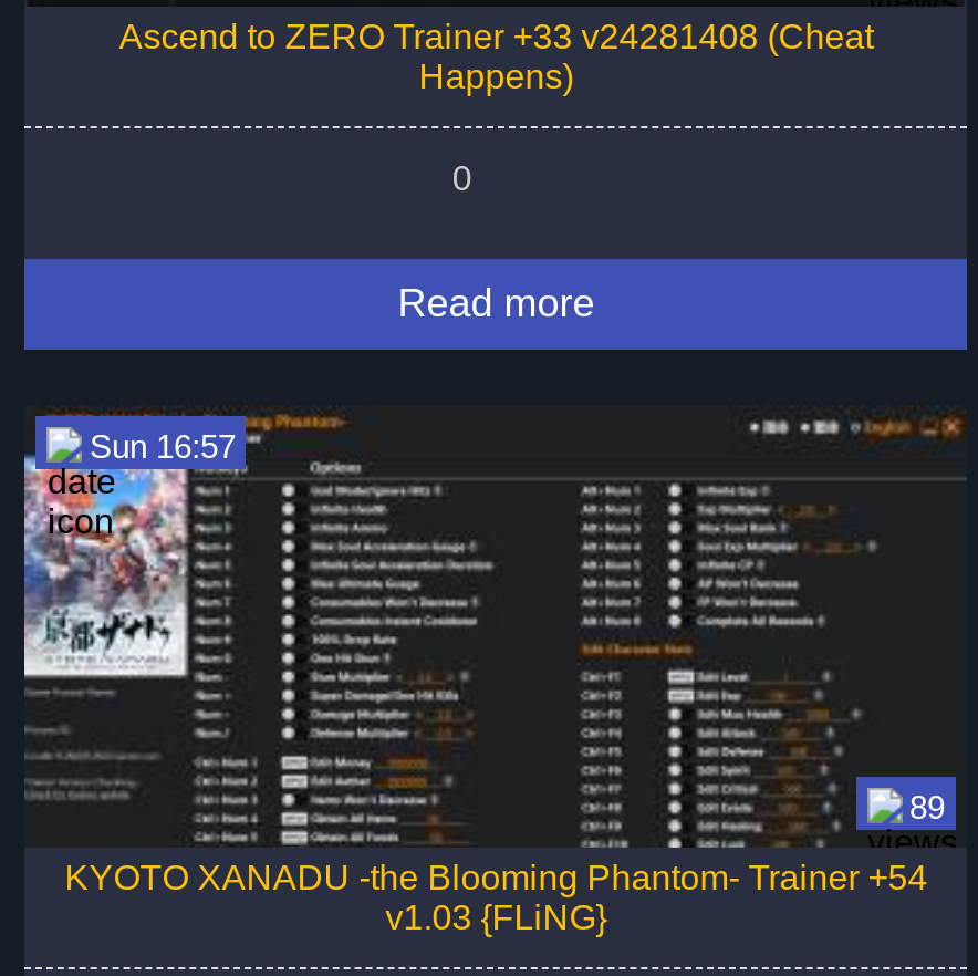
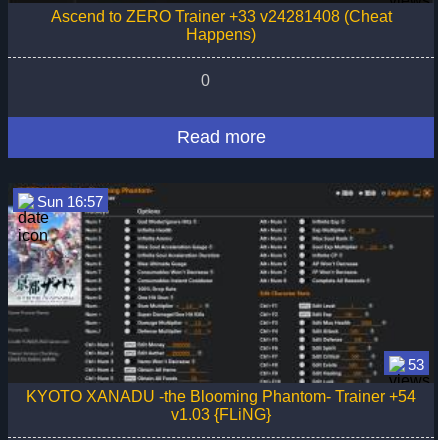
[909,788,945,826] 89 -> [408,356,424,373] 53

